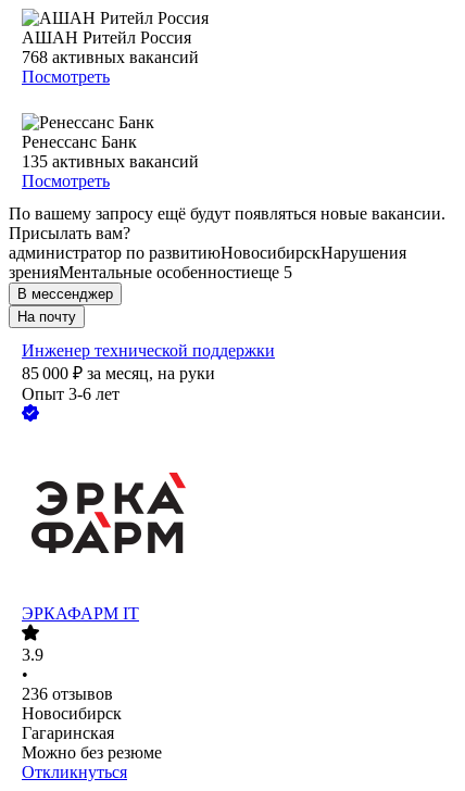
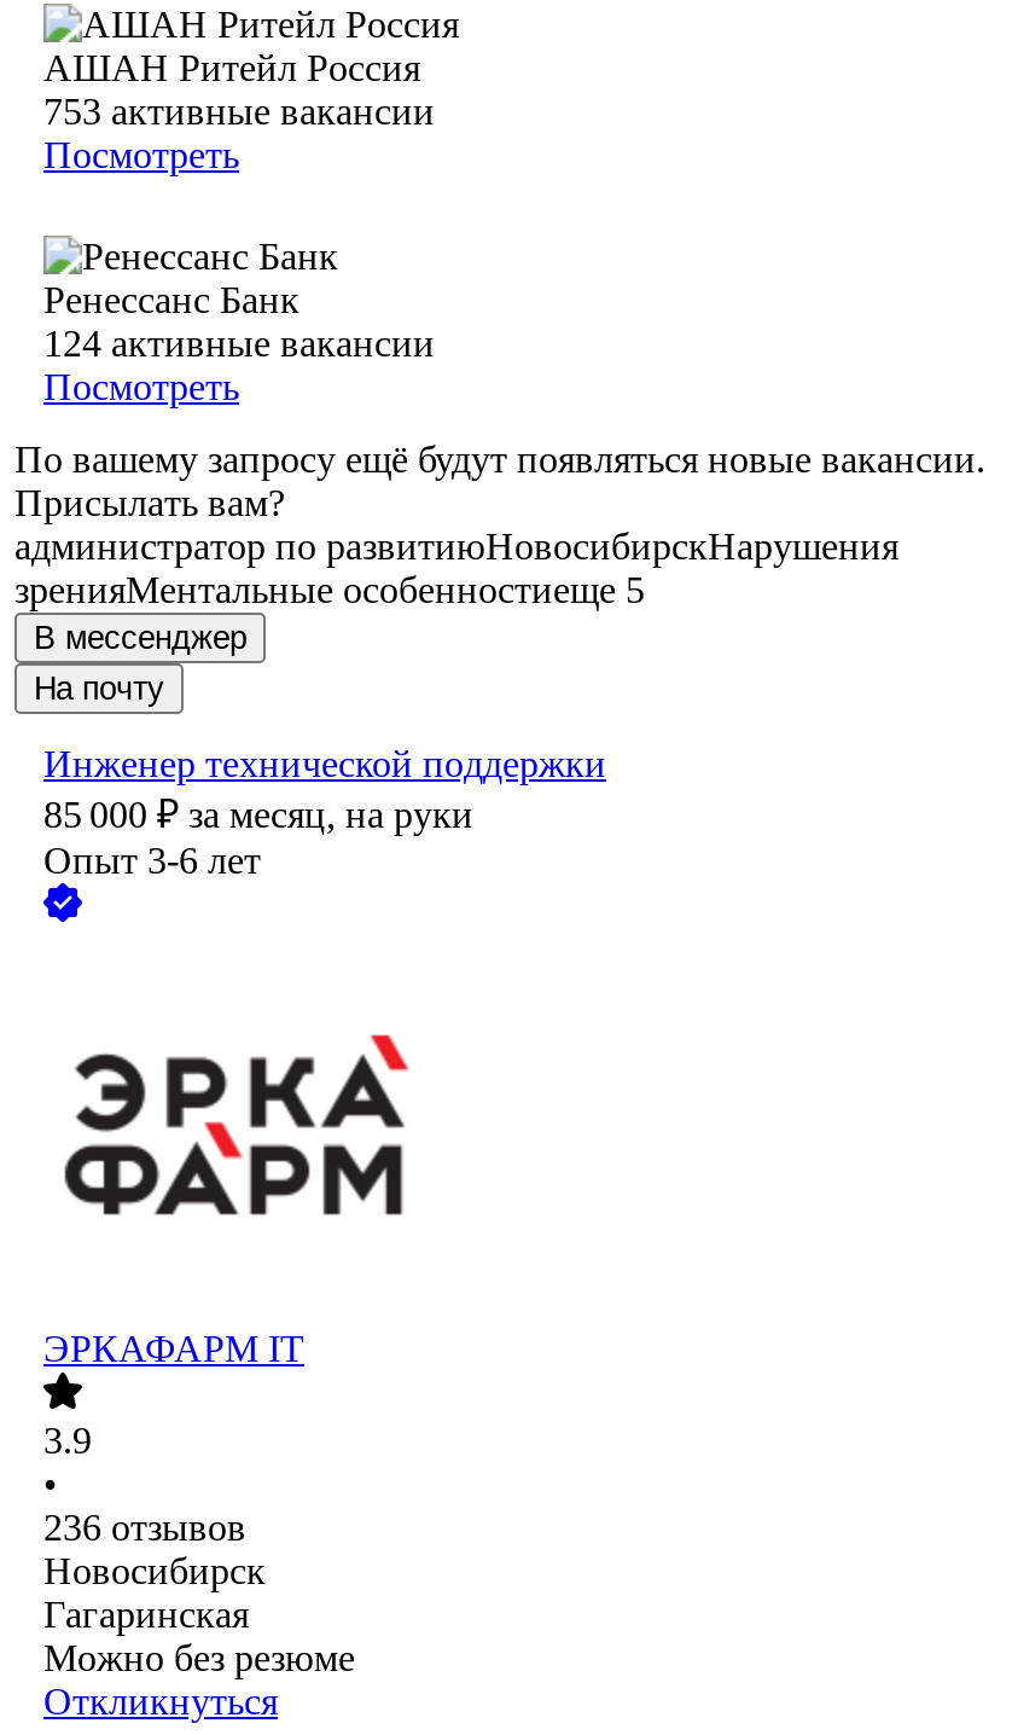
[22,48,199,67] 768 активных вакансий -> [43,91,435,132] 753 активные вакансии
[22,152,199,171] 135 активных вакансий -> [43,323,435,364] 124 активные вакансии

